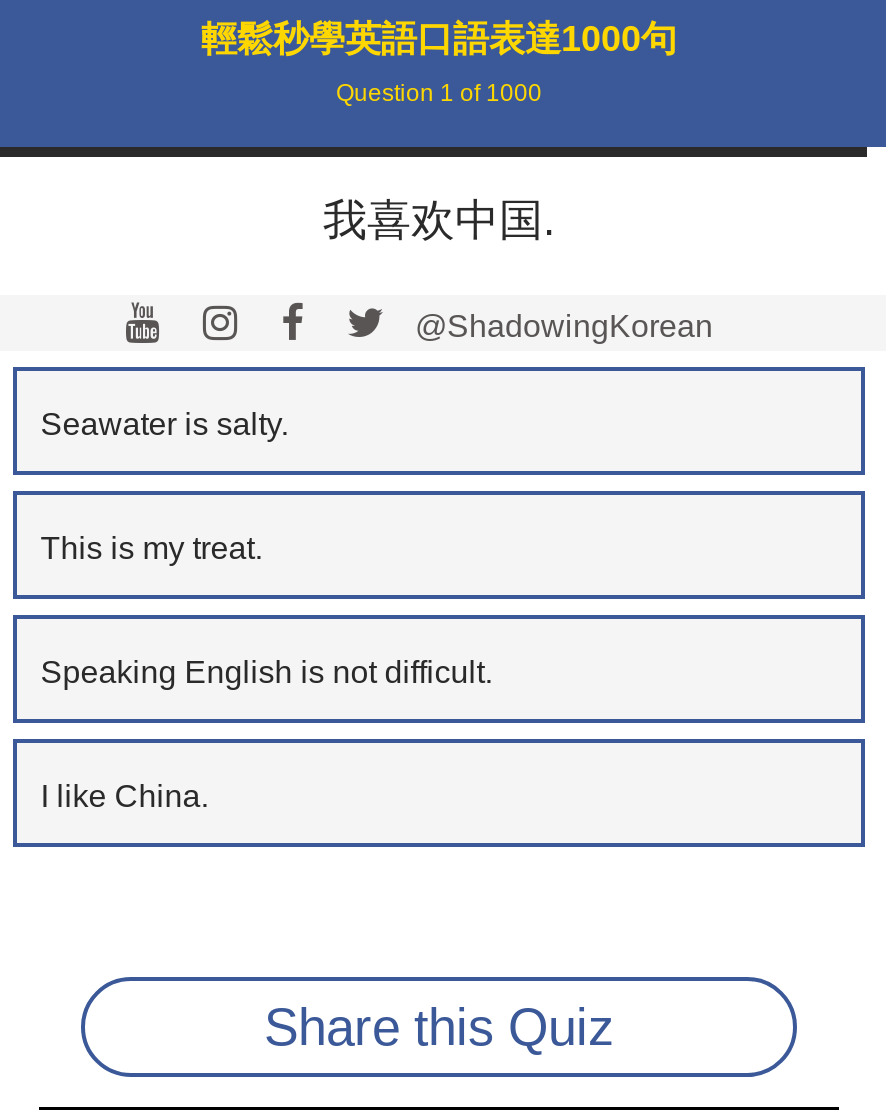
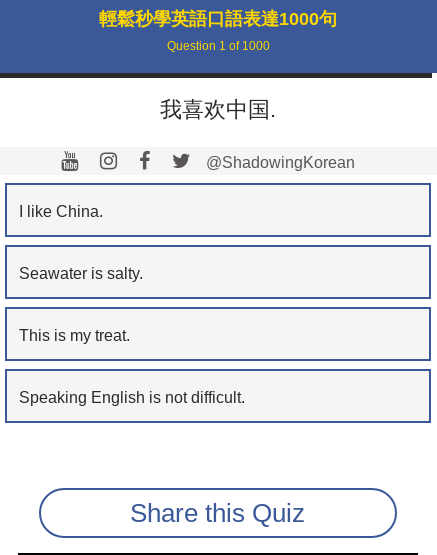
moved [40,406,492,688] -> [19,264,245,405]: Seawater is salty. | This is my treat. | Speaking English is not difficult.
moved [40,778,208,812] -> [19,202,103,219]: I like China.

